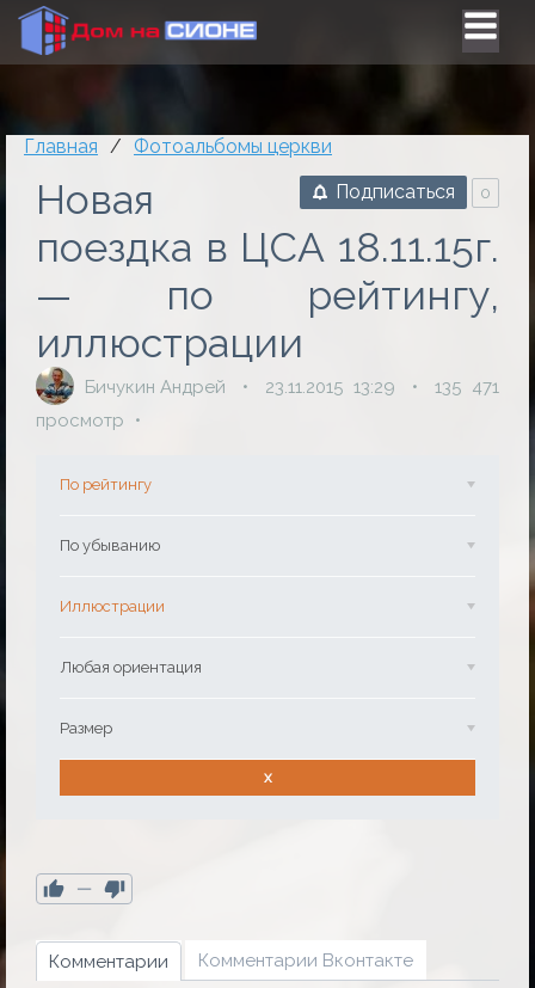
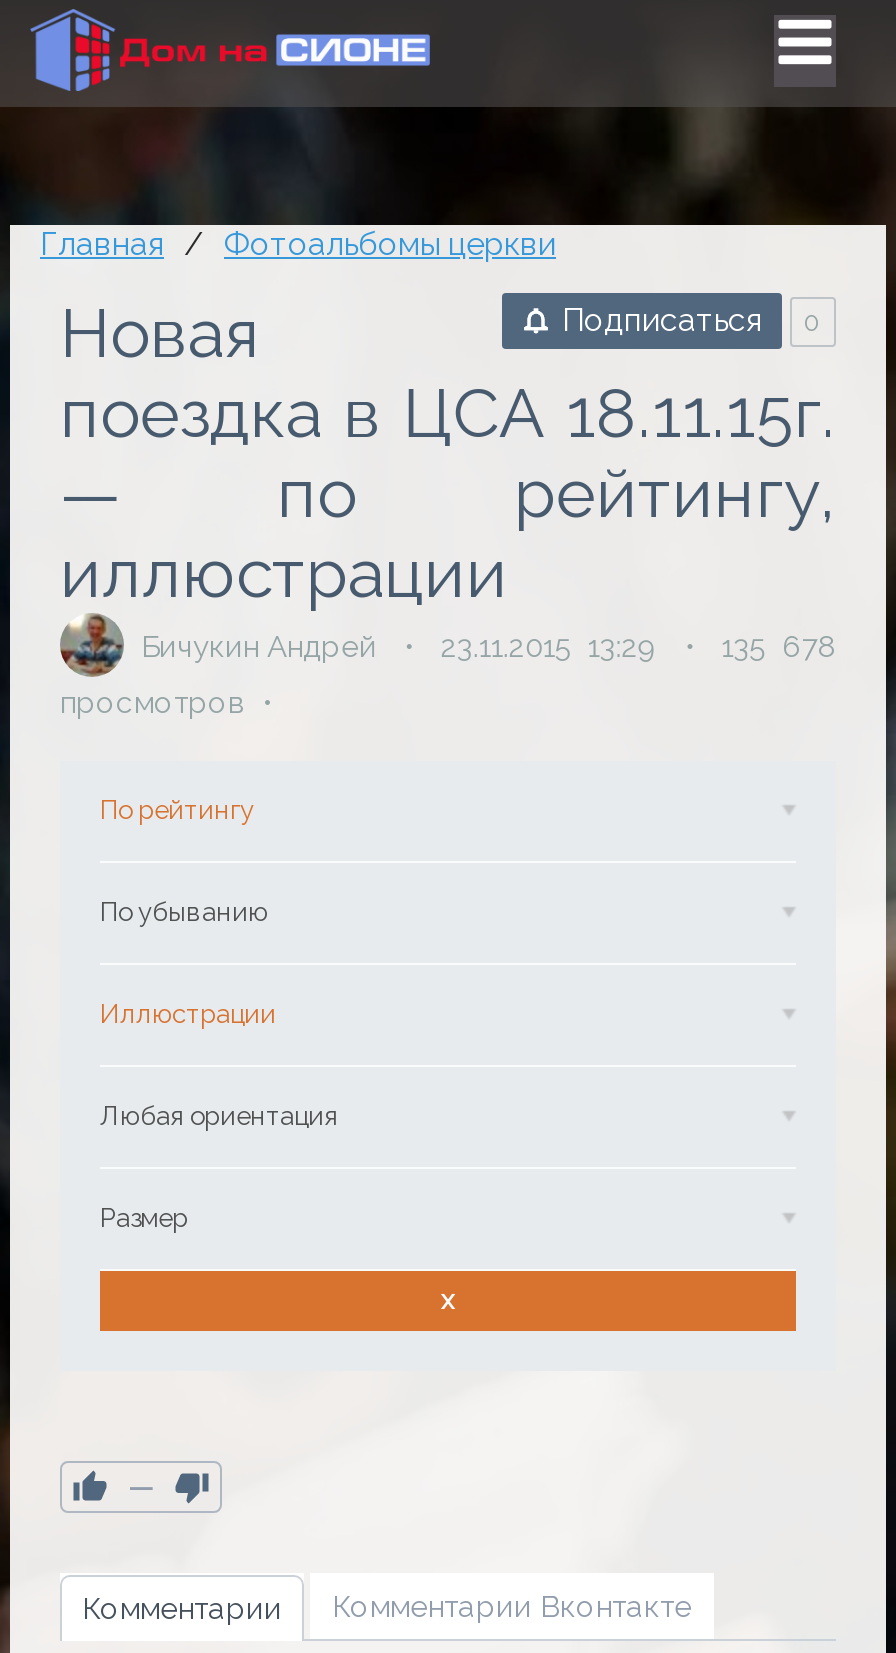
[85,376,499,398] Бичукин Андрей 23.11.2015 13:29 135 471 -> [141,629,836,665] Бичукин Андрей 23.11.2015 13:29 135 678
[36,410,129,431] просмотр -> [60,685,252,721] просмотров

